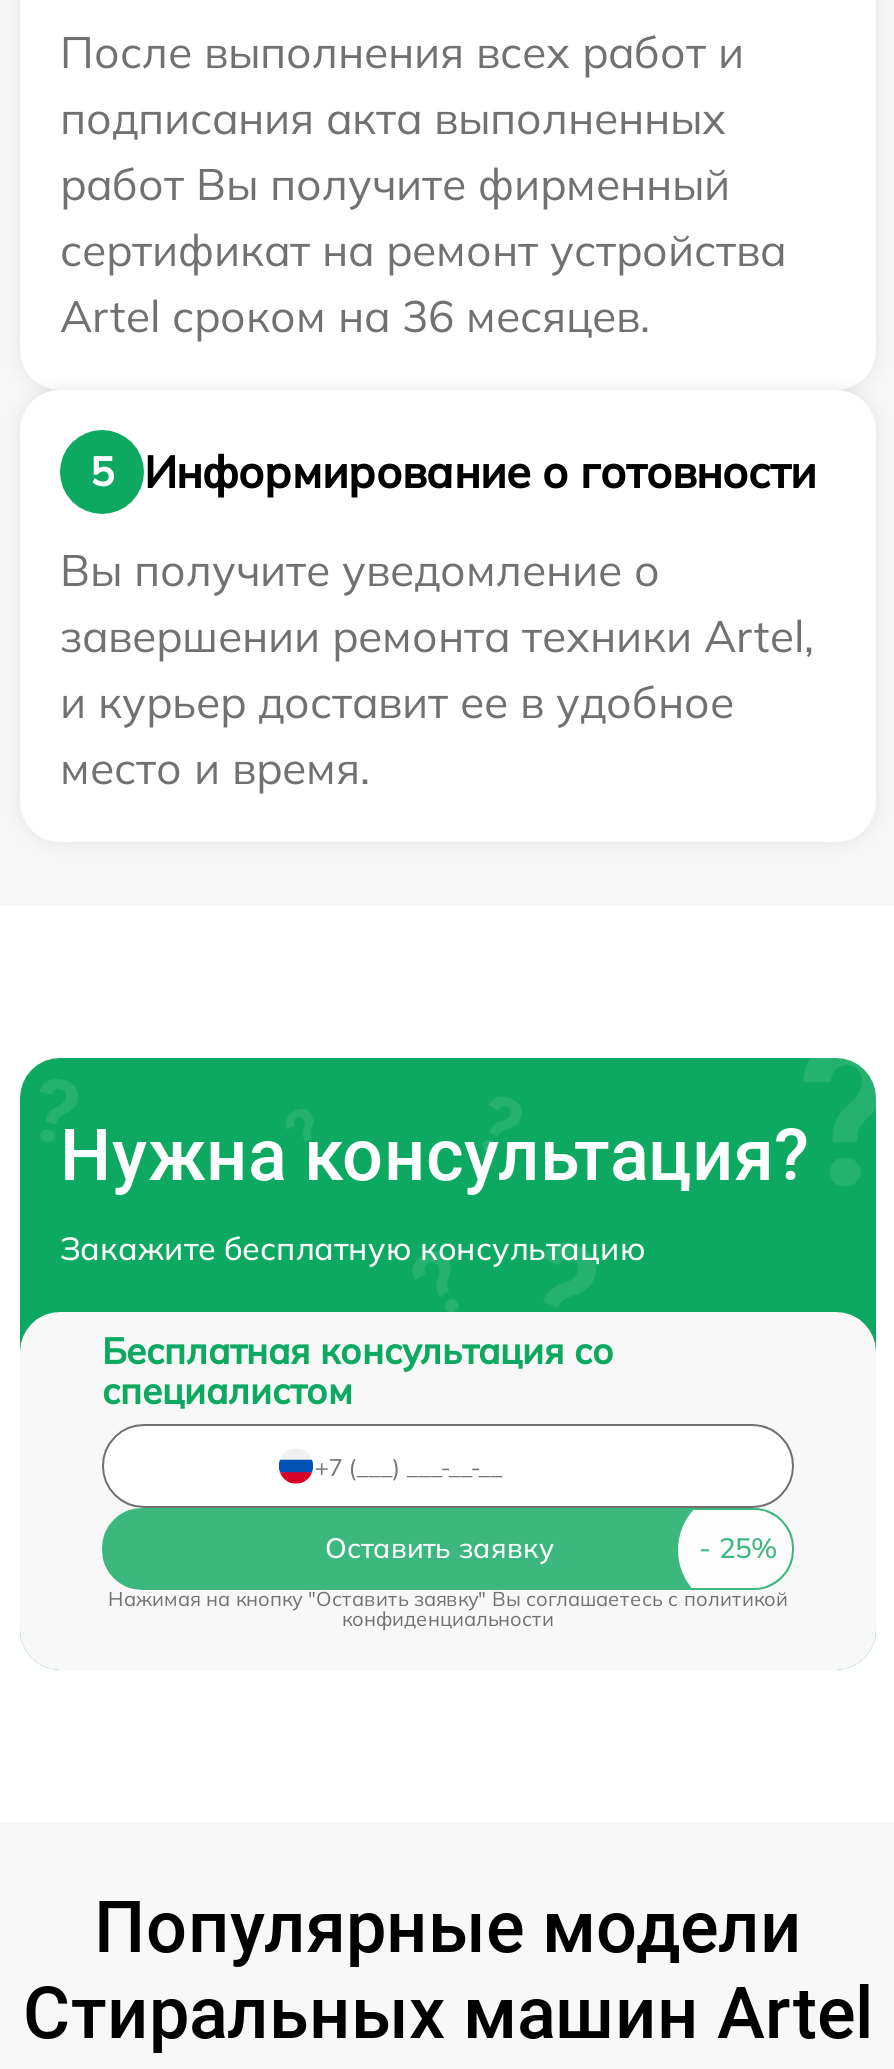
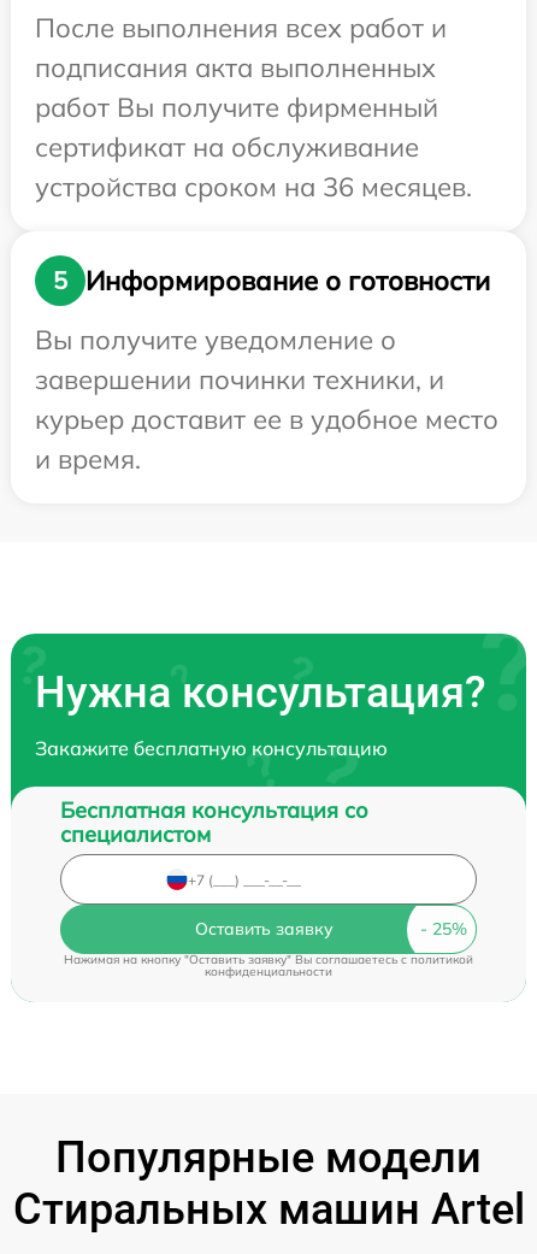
[60,222,786,344] сертификат на ремонт устройства | Artel сроком на 36 месяцев. -> [35,130,472,204] сертификат на обслуживание | устройства сроком на 36 месяцев.
[60,608,814,796] завершении ремонта техники Artel, | и курьер доставит ее в удобное | место и время. -> [35,363,498,476] завершении починки техники, и | курьер доставит ее в удобное место | и время.

